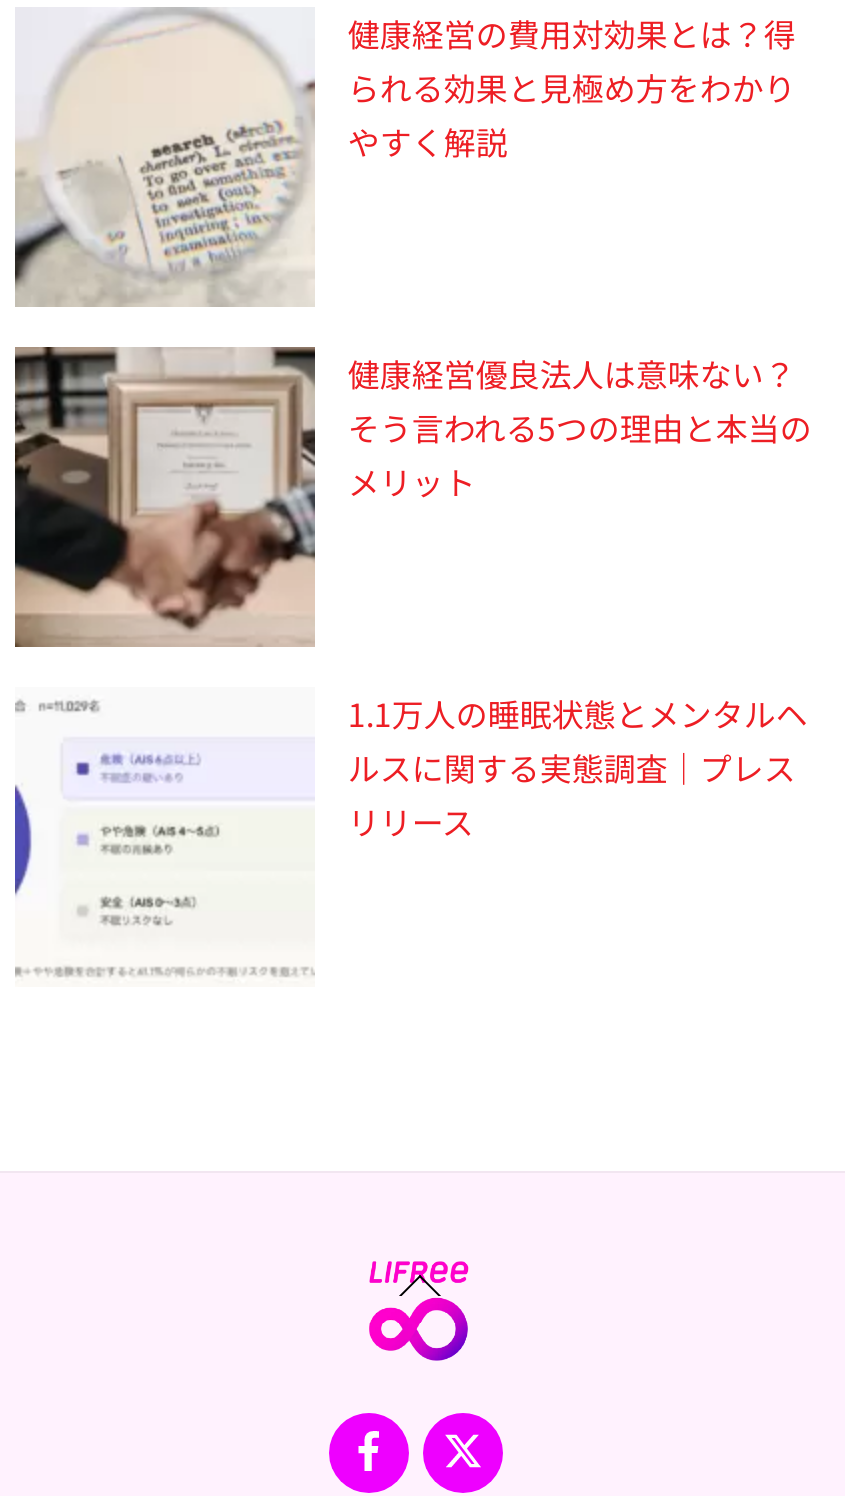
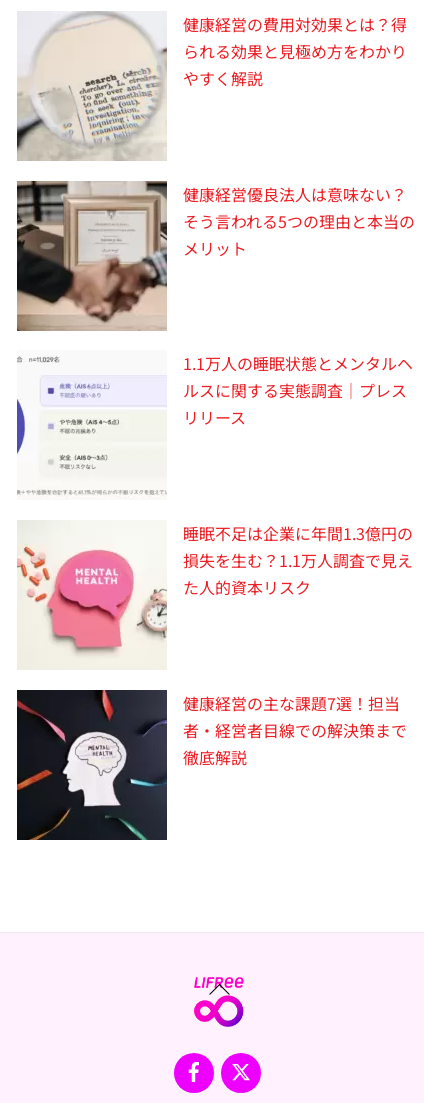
none -> [16,689,407,841] [image] | 健康経営の主な課題7選！担当 | 者・経営者目線での解決策まで | 徹底解説
none -> [17,521,413,658] [image] | 睡眠不足は企業に年間1.3億円の | 損失を生む？1.1万人調査で見え | た人的資本リスク

